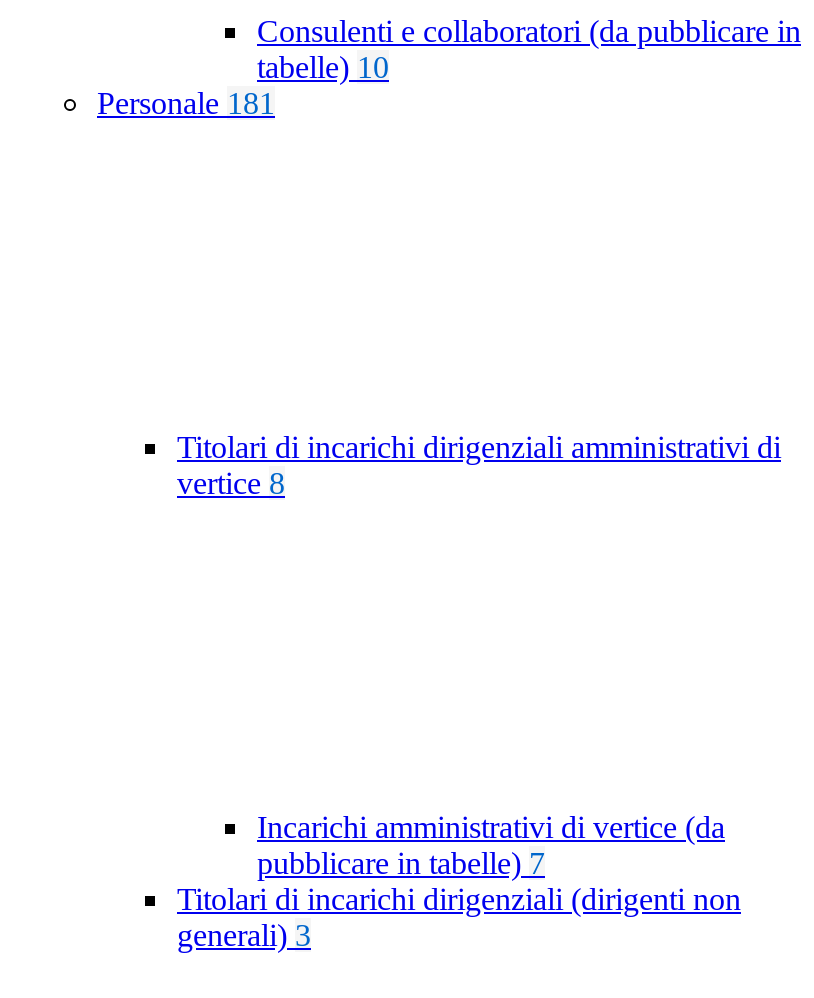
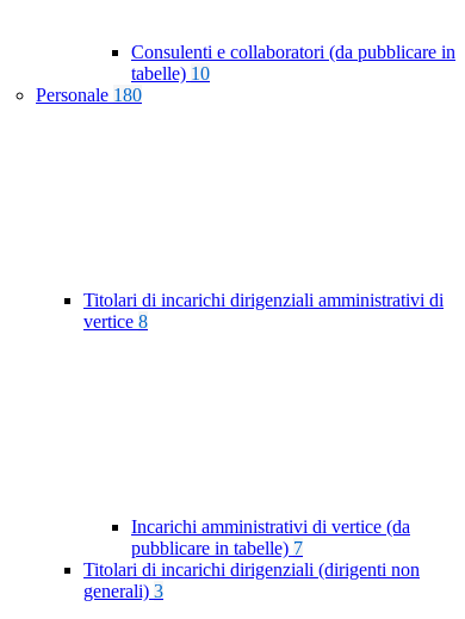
[97,86,275,120] Personale 181 -> [36,85,142,105] Personale 180

